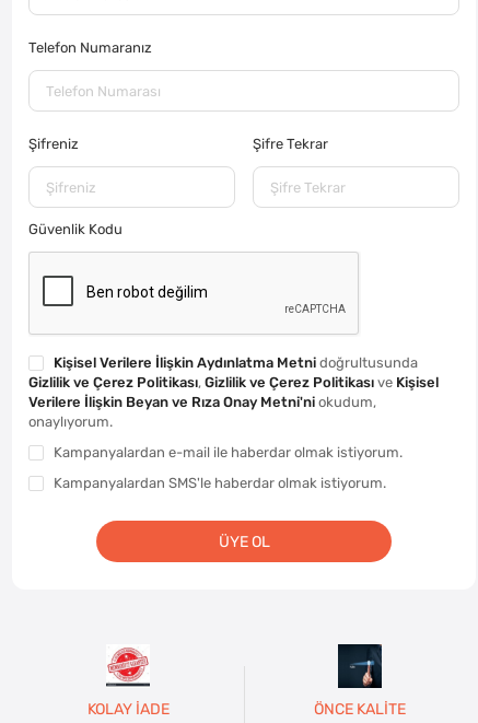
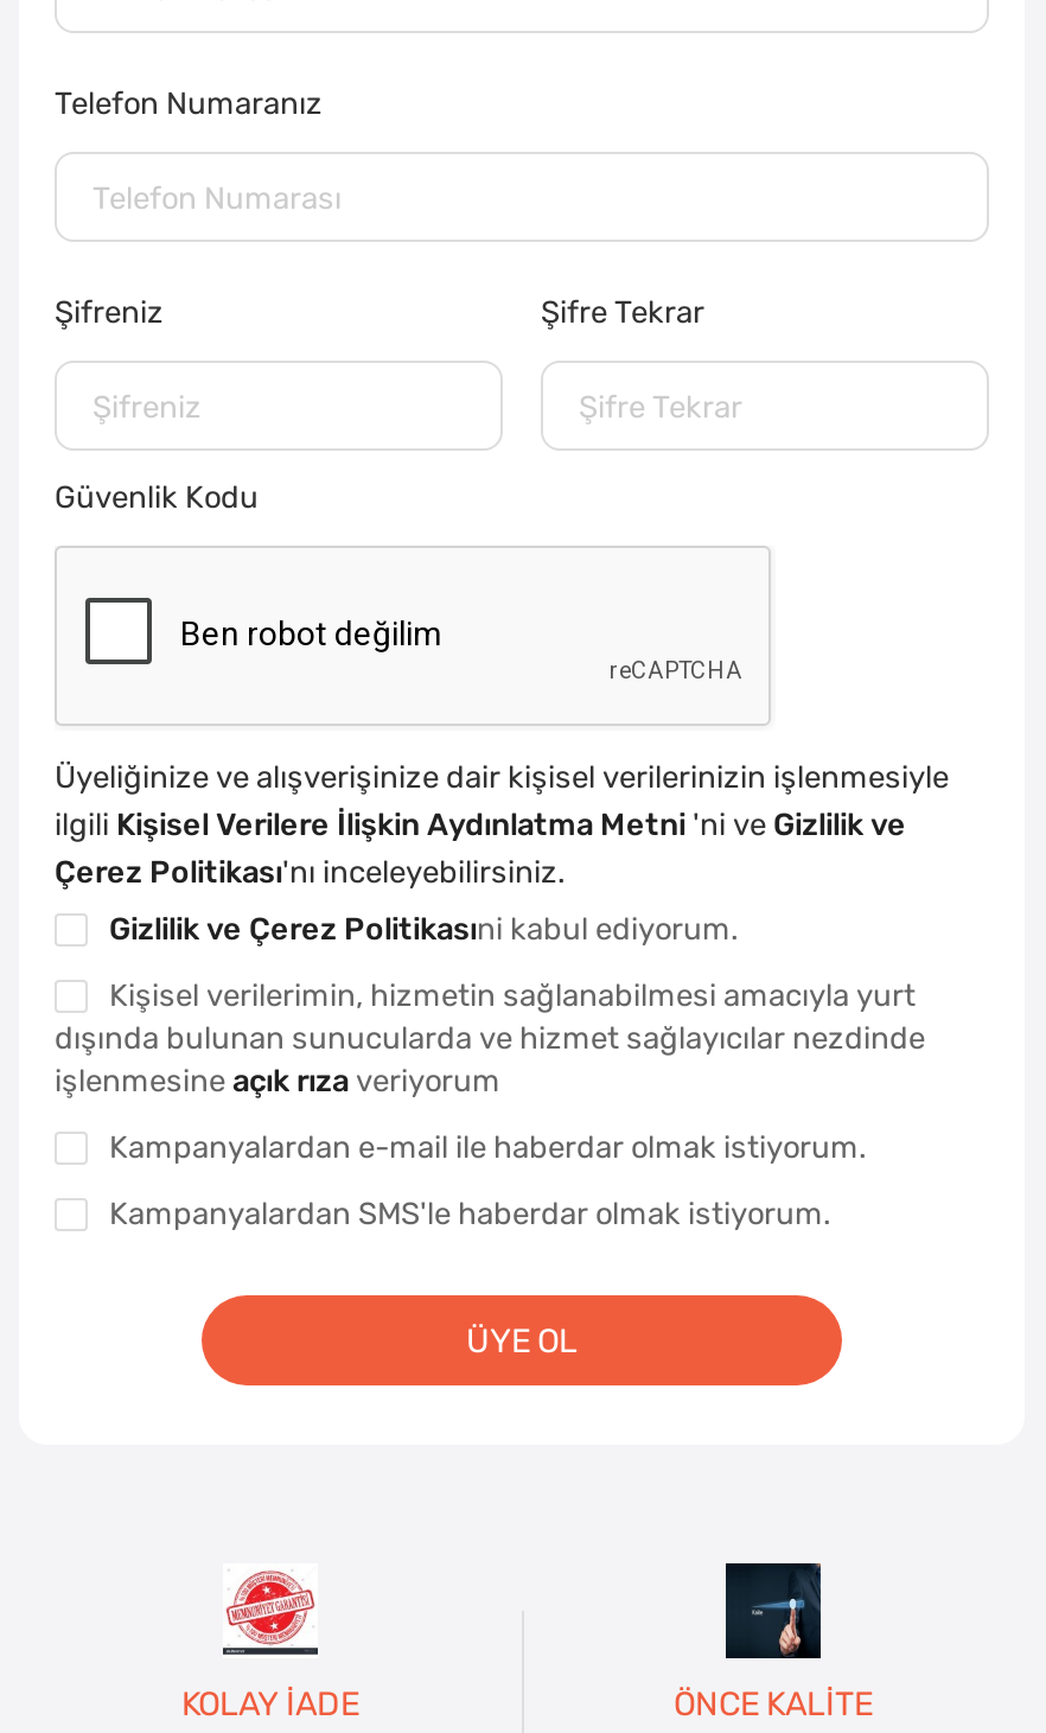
[28,354,439,430] Kişisel Verilere İlişkin Aydınlatma Metni doğrultusunda | Gizlilik ve Çerez Politikası, Gizlilik ve Çerez Politikası ve Kişisel | Verilere İlişkin Beyan ve Rıza Onay Metni'ni okudum, | onaylıyorum. -> [55,759,949,1098] Üyeliğinize ve alışverişinize dair kişisel verilerinizin işlenmesiyle | ilgili Kişisel Verilere İlişkin Aydınlatma Metni 'ni ve Gizlilik ve | Çerez Politikası'nı inceleyebilirsiniz. | Gizlilik ve Çerez Politikasıni kabul ediyorum. | Kişisel verilerimin, hizmetin sağlanabilmesi amacıyla yurt | dışında bulunan sunucularda ve hizmet sağlayıcılar nezdinde | işlenmesine açık rıza veriyorum

